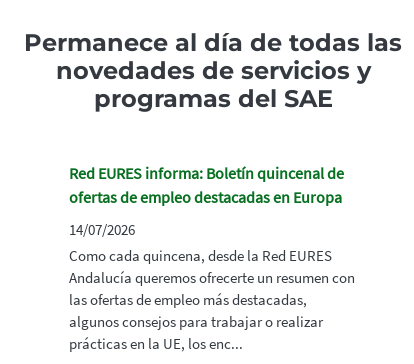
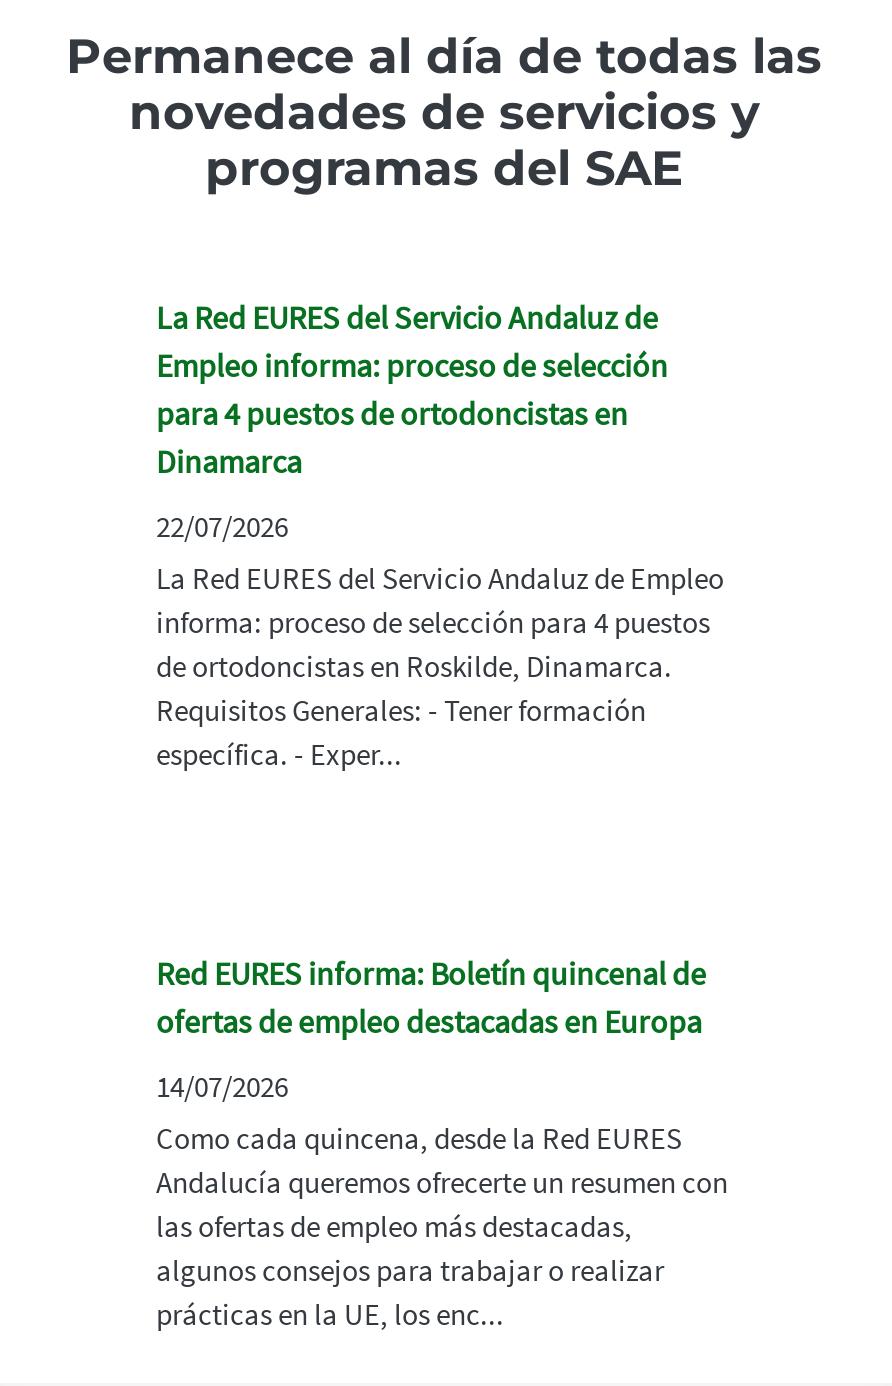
none -> [156,296,724,772] La Red EURES del Servicio Andaluz de | Empleo informa: proceso de selección | para 4 puestos de ortodoncistas en | Dinamarca | 22/07/2026 | La Red EURES del Servicio Andaluz de Empleo | informa: proceso de selección para 4 puestos | de ortodoncistas en Roskilde, Dinamarca. | Requisitos Generales: - Tener formación | específica. - Exper...

